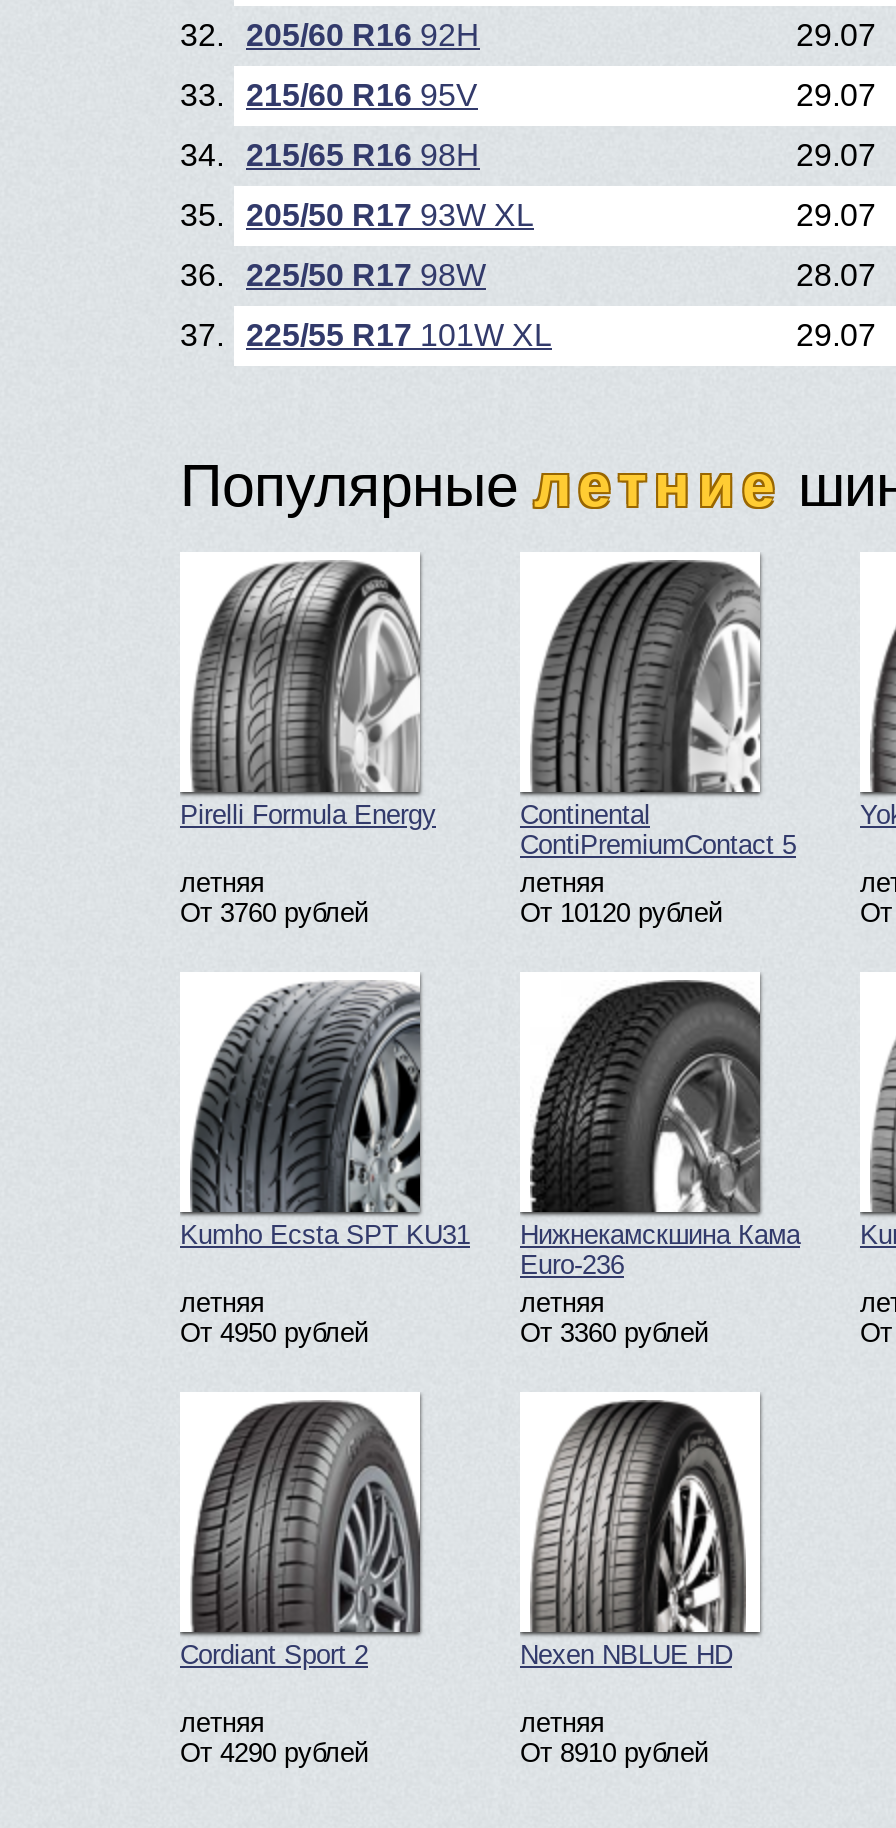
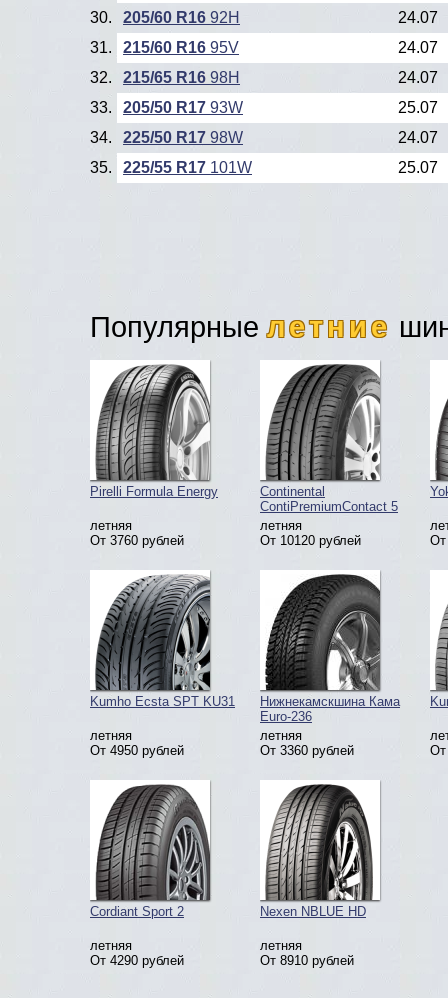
[180,18,480,52] 32. 205/60 R16 92H -> [90,9,240,26] 30. 205/60 R16 92H
[796,18,876,52] 29.07 -> [398,9,438,26] 24.07
[180,78,478,112] 33. 215/60 R16 95V -> [90,39,239,56] 31. 215/60 R16 95V
[796,78,876,112] 29.07 -> [398,39,438,56] 24.07
[180,138,480,172] 34. 215/65 R16 98H -> [90,69,240,86] 32. 215/65 R16 98H
[796,138,876,172] 29.07 -> [398,69,438,86] 24.07
[180,198,876,232] 35. | 205/50 R17 93W XL | 29.07 -> [90,99,438,116] 33. | 205/50 R17 93W | 25.07
[180,258,486,292] 36. 225/50 R17 98W -> [90,129,243,146] 34. 225/50 R17 98W
[796,258,876,292] 28.07 -> [398,129,438,146] 24.07
[180,318,876,352] 37. | 225/55 R17 101W XL | 29.07 -> [90,159,438,176] 35. | 225/55 R17 101W | 25.07

